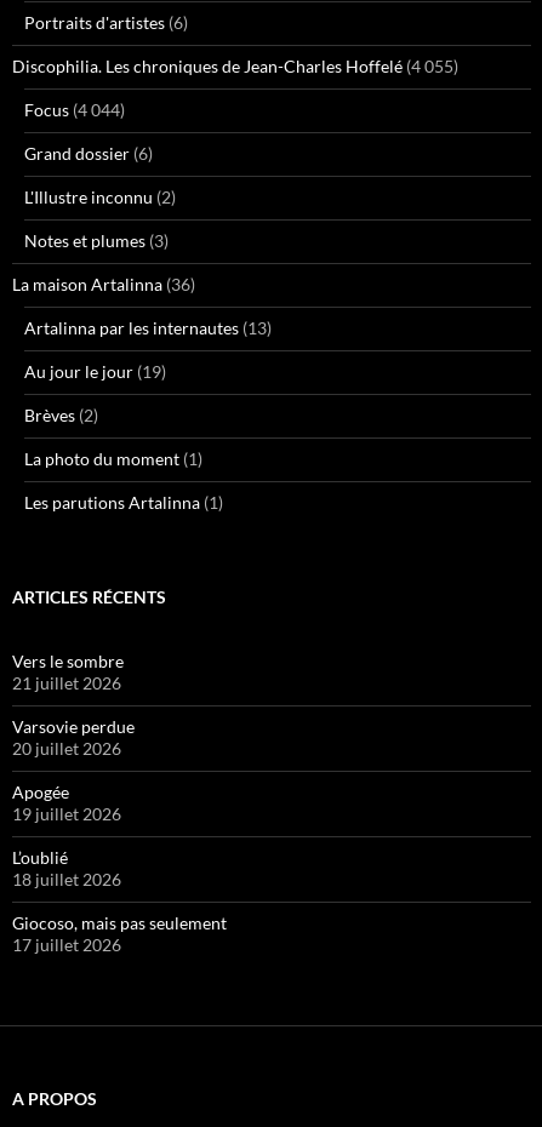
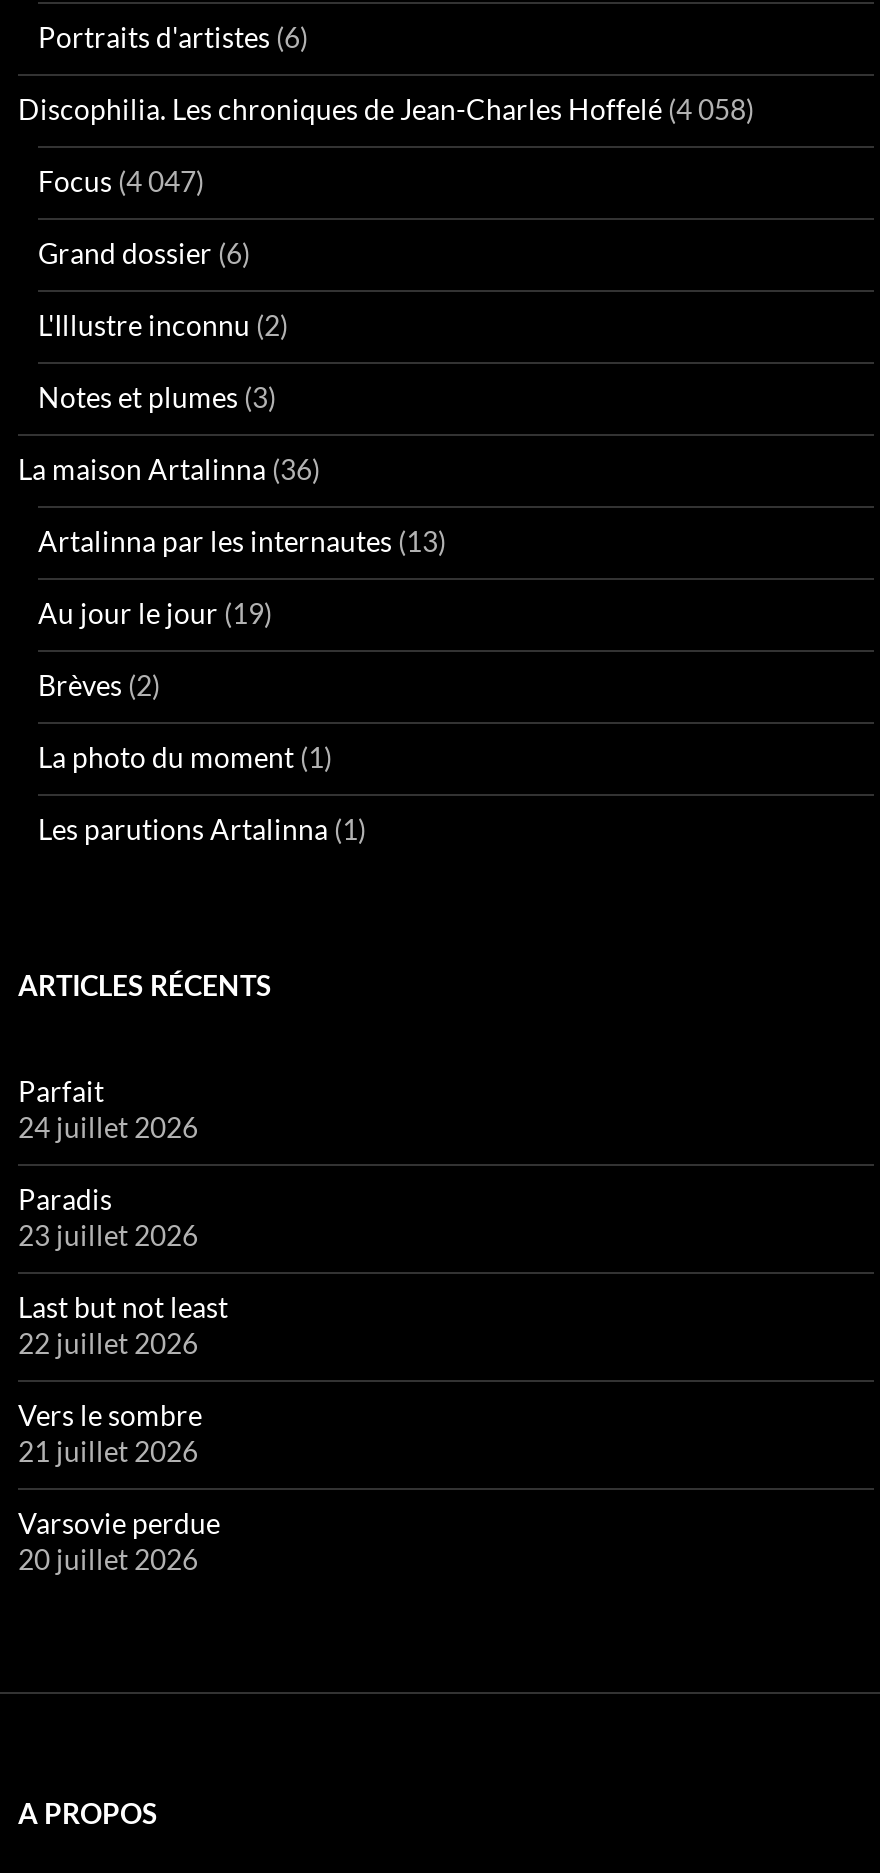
[12,56,458,76] Discophilia. Les chroniques de Jean-Charles Hoffelé (4 055) -> [18,92,754,126] Discophilia. Les chroniques de Jean-Charles Hoffelé (4 058)
[24,99,125,120] Focus (4 044) -> [38,164,204,198] Focus (4 047)
none -> [18,1074,228,1360] Parfait | 24 juillet 2026 | Paradis | 23 juillet 2026 | Last but not least | 22 juillet 2026
moved [12,651,135,759] -> [18,1398,220,1576]: Vers le sombre | 21 juillet 2026 | Varsovie perdue | 20 juillet 2026
[12,782,227,955] Apogée | 19 juillet 2026 | L’oublié | 18 juillet 2026 | Giocoso, mais pas seulement | 17 juillet 2026 -> none

